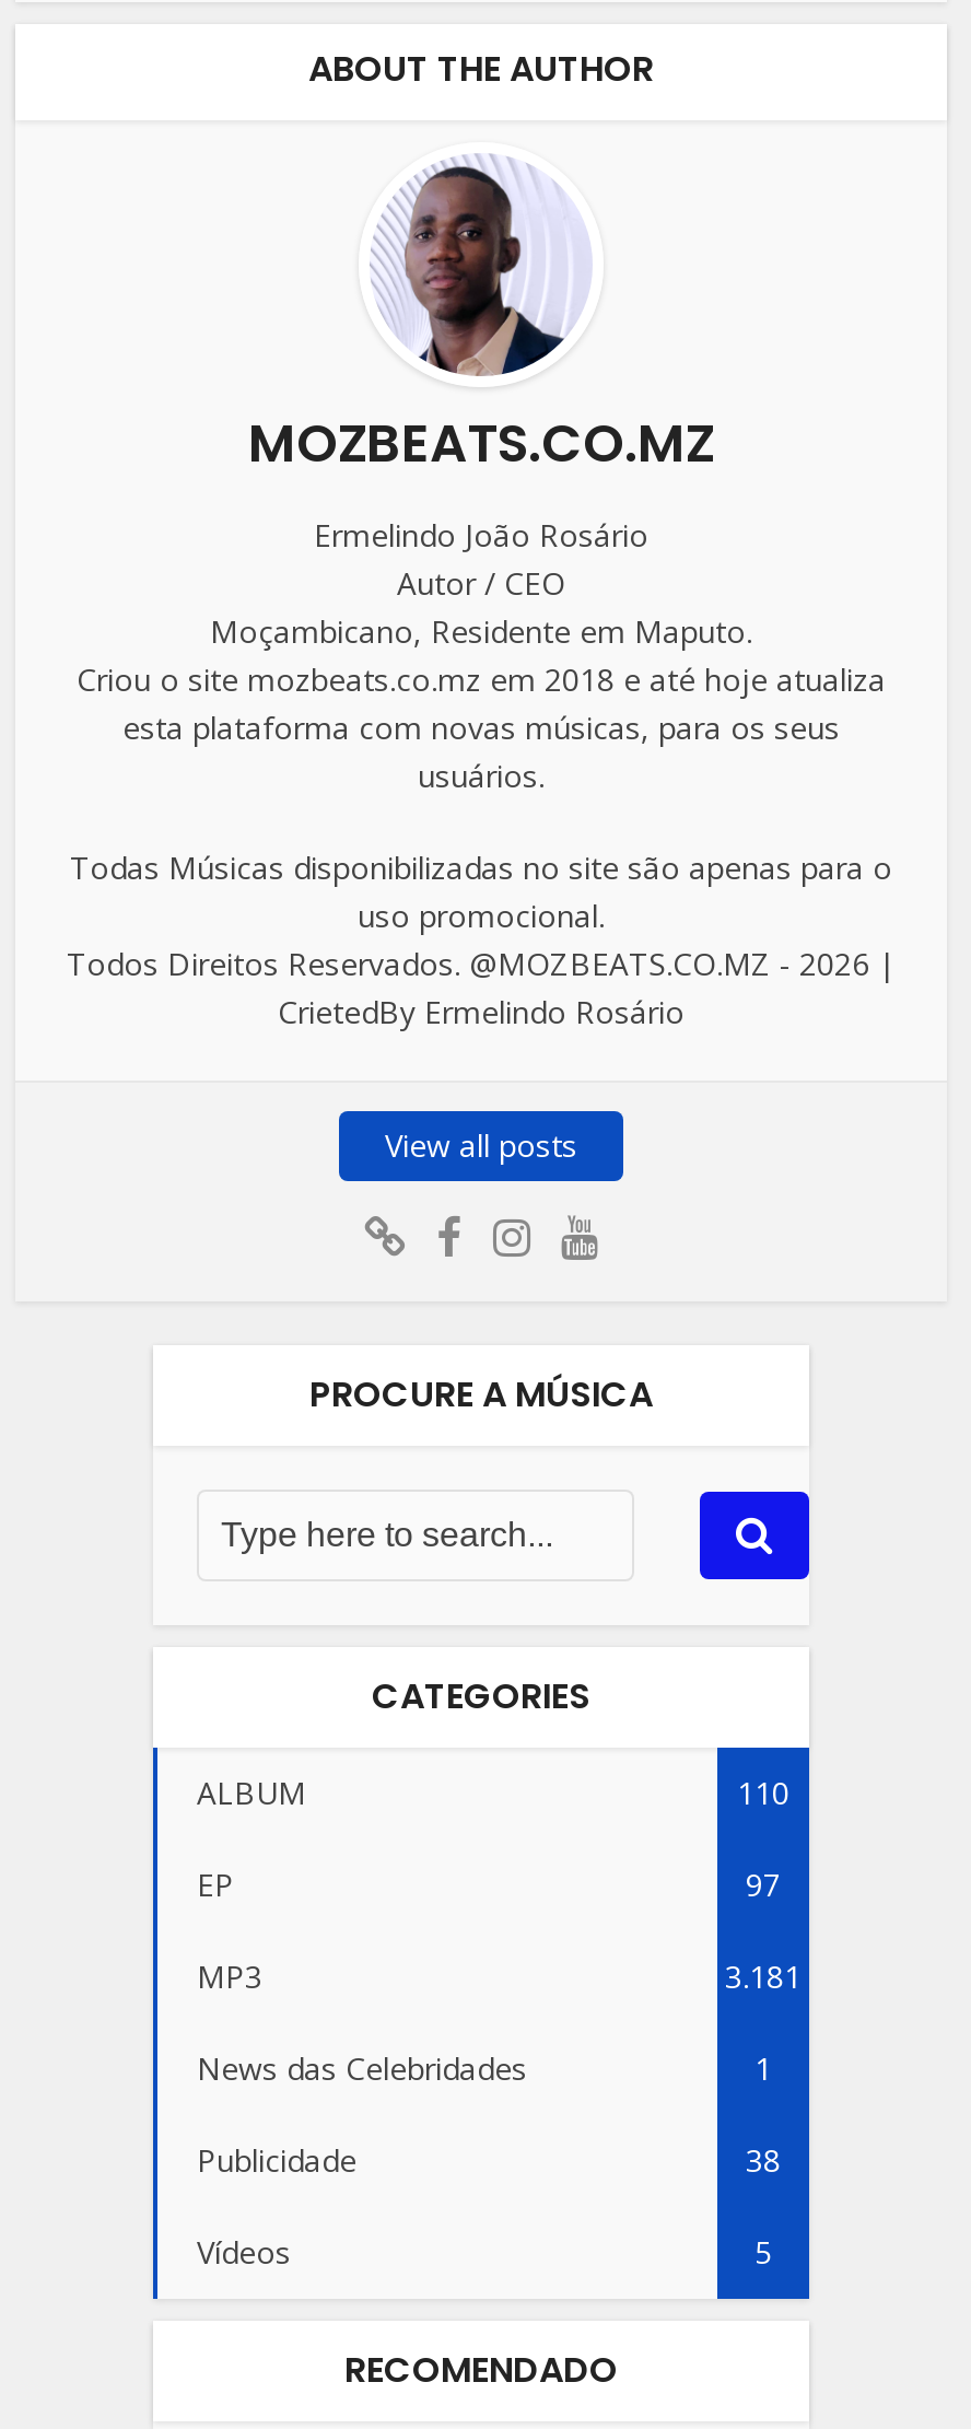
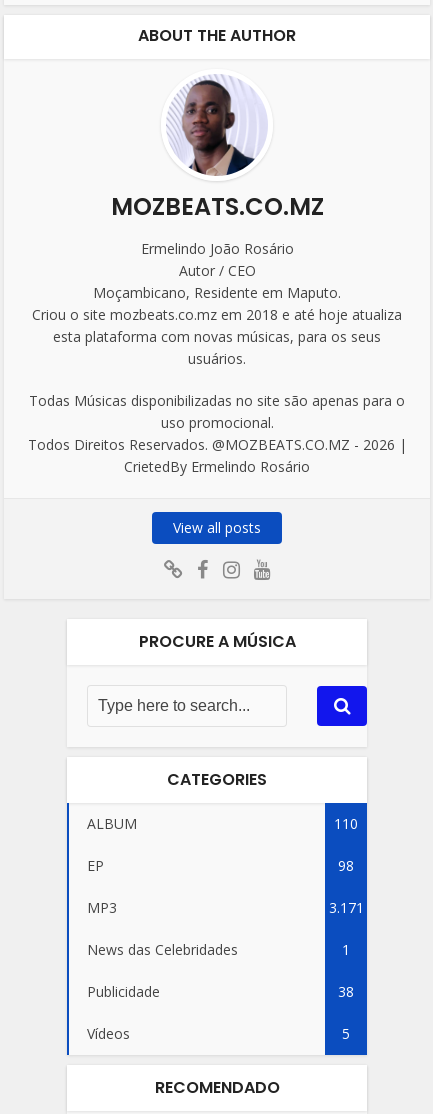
[746,1864,781,1905] 97 -> [338,855,354,874] 98
[725,1955,802,1997] 3.181 -> [328,897,363,916] 3.171

